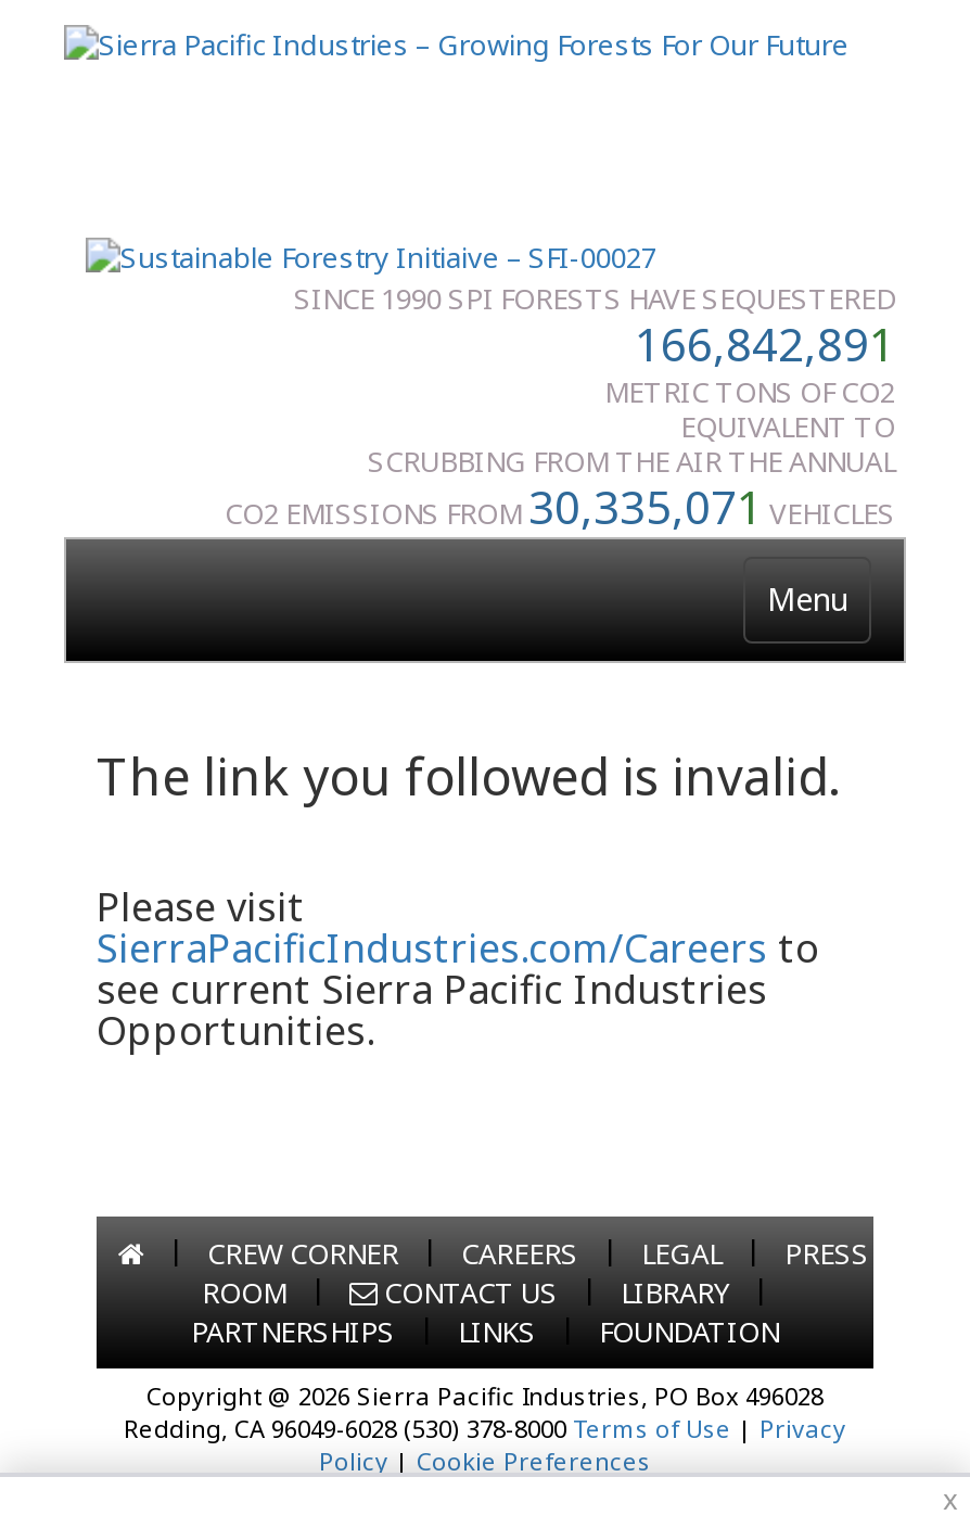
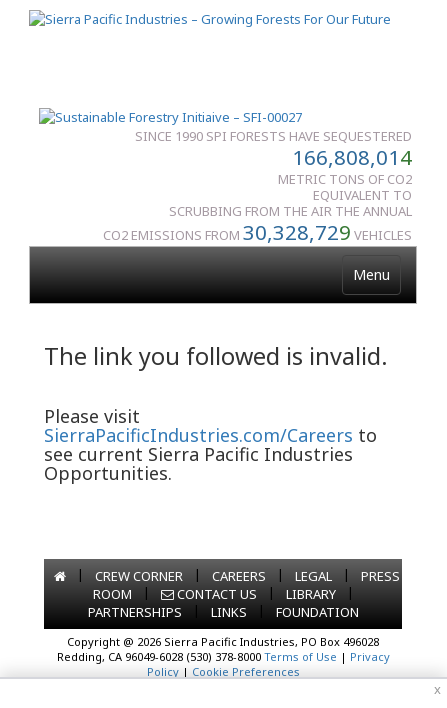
[635,314,895,374] 166,842,891 -> [292,143,412,171] 166,808,014
[225,476,895,537] CO2 EMISSIONS FROM30,335,071 VEHICLES -> [103,218,412,246] CO2 EMISSIONS FROM30,328,729 VEHICLES

